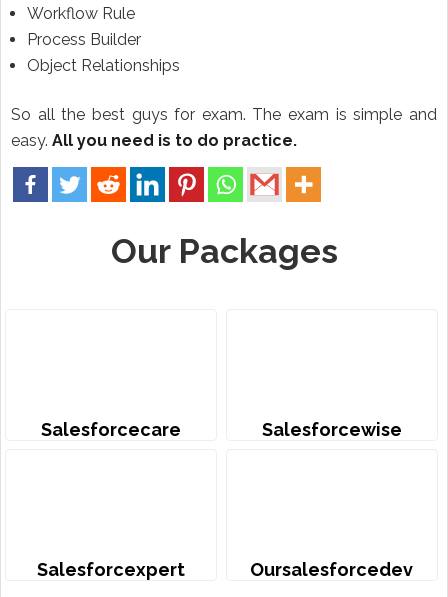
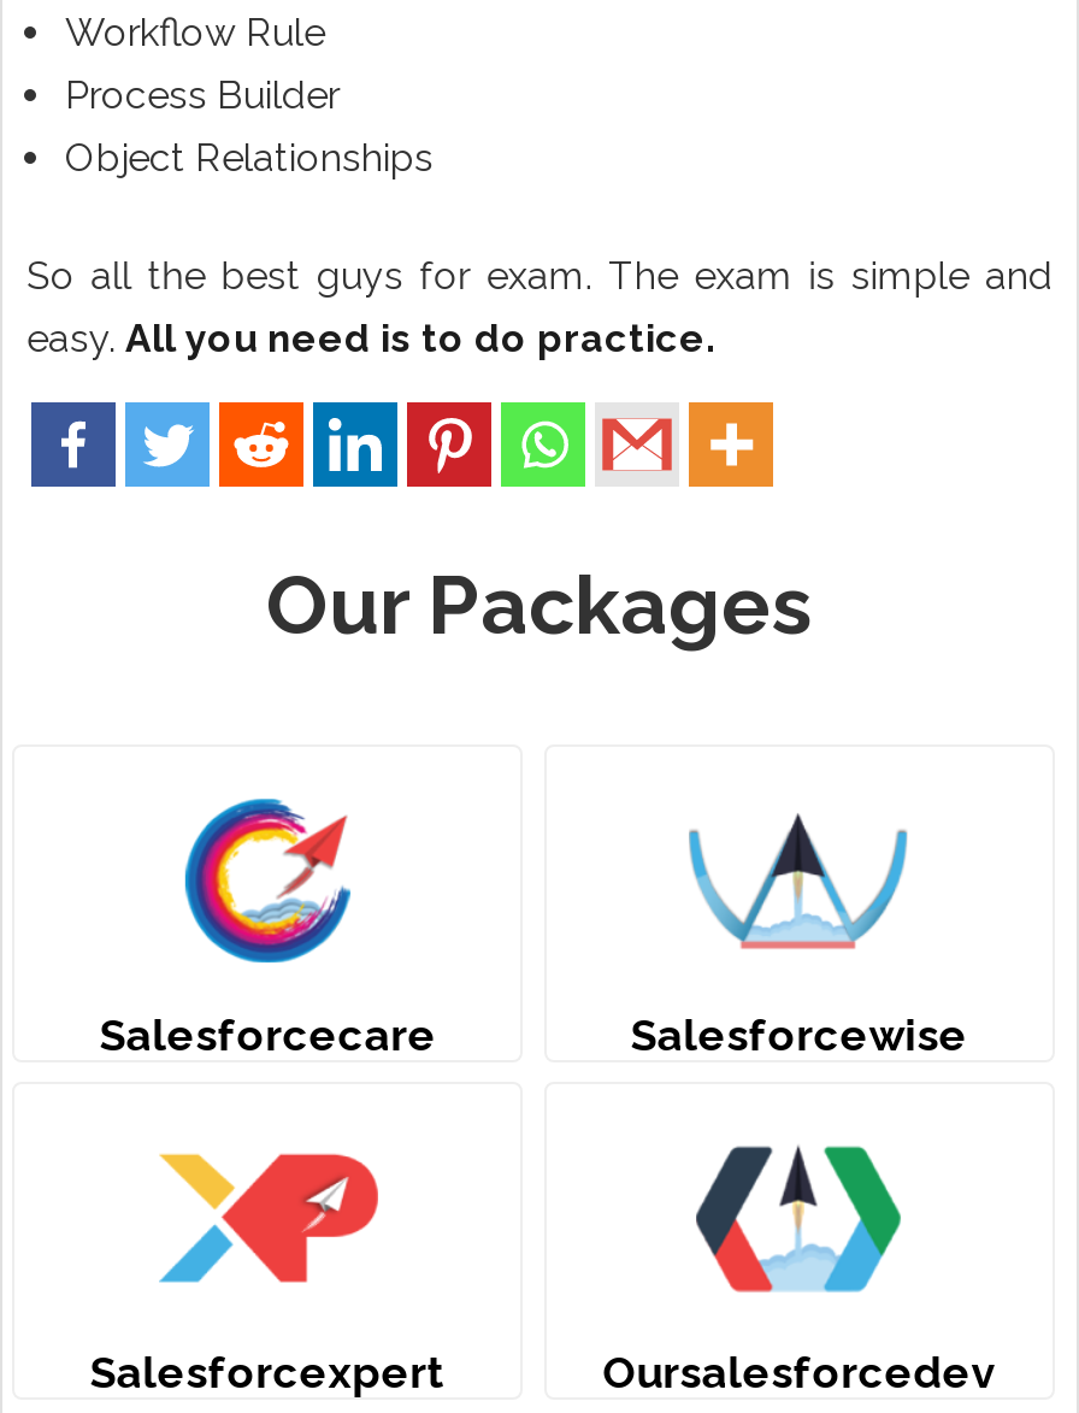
none -> [183,795,354,966] [image]
none -> [686,812,910,952] [image]
none -> [159,1152,381,1284] [image]
none -> [694,1144,903,1294] [image]

